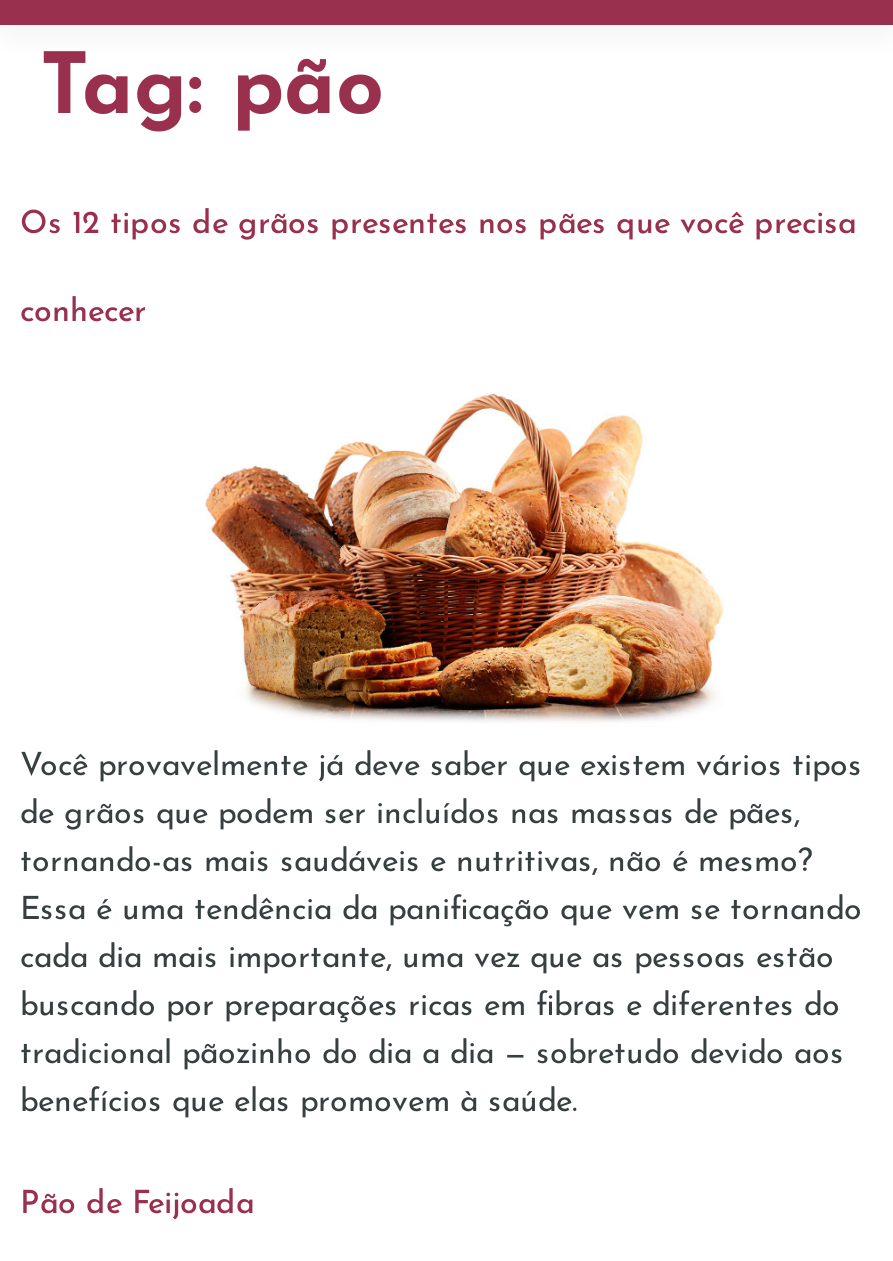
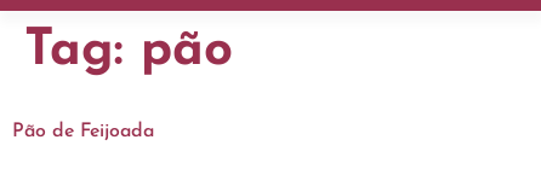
[20,209,856,329] Os 12 tipos de grãos presentes nos pães que você precisa | conhecer -> none
[20,393,862,1119] [image] | Você provavelmente já deve saber que existem vários tipos | de grãos que podem ser incluídos nas massas de pães, | tornando-as mais saudáveis e nutritivas, não é mesmo? | Essa é uma tendência da panificação que vem se tornando | cada dia mais importante, uma vez que as pessoas estão | buscando por preparações ricas em fibras e diferentes do | tradicional pãozinho do dia a dia — sobretudo devido aos | benefícios que elas promovem à saúde. -> none

